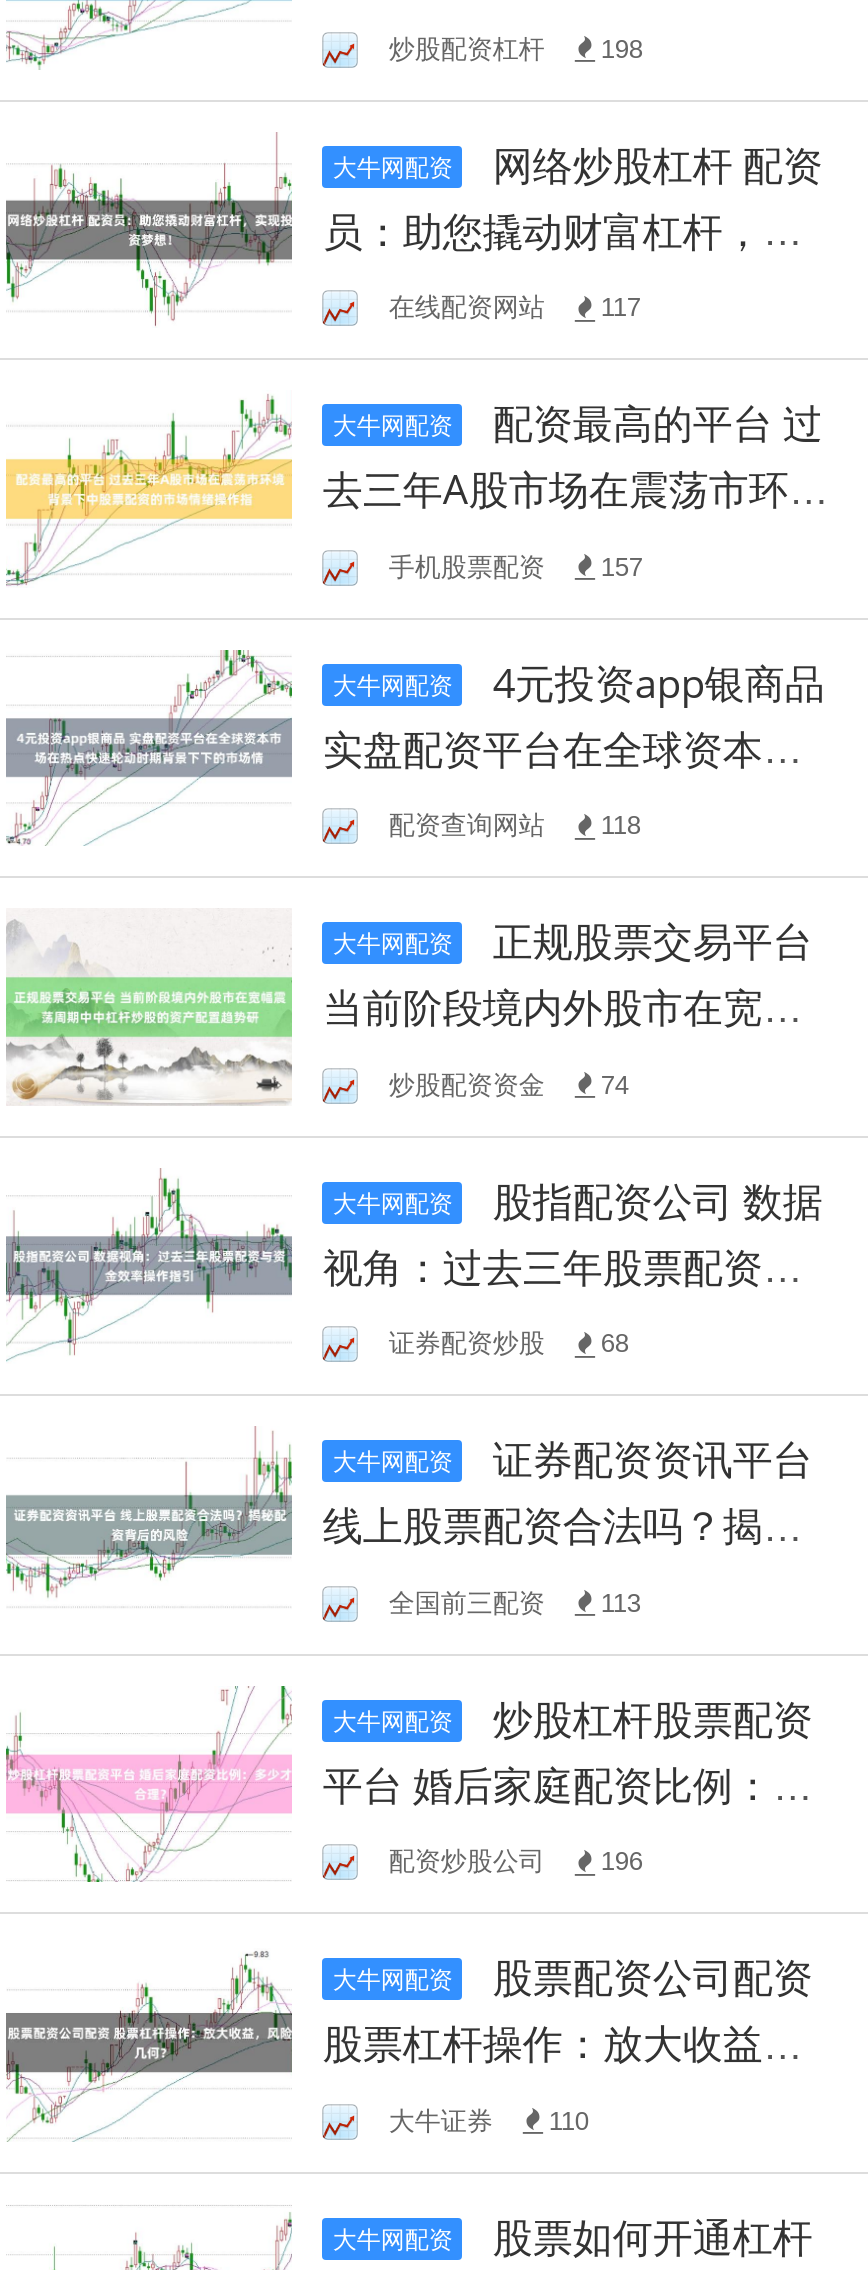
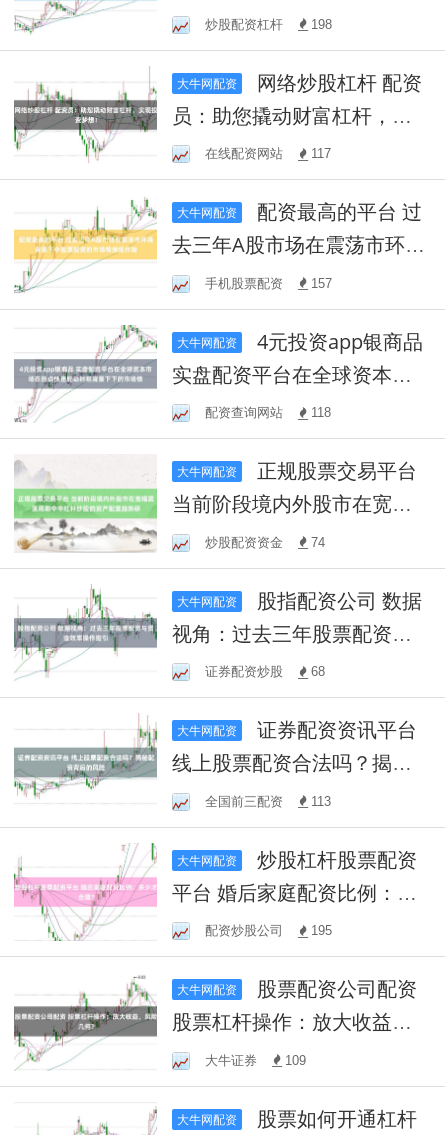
[601,1847,643,1877] 196 -> [311,923,332,938] 195
[549,2106,589,2136] 110 -> [285,1053,306,1068] 109

